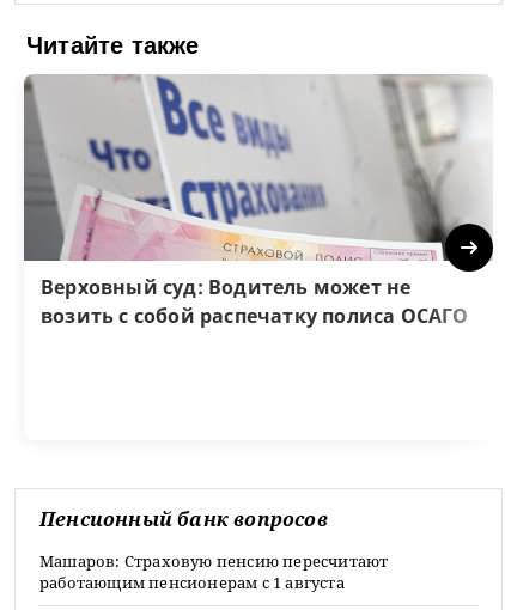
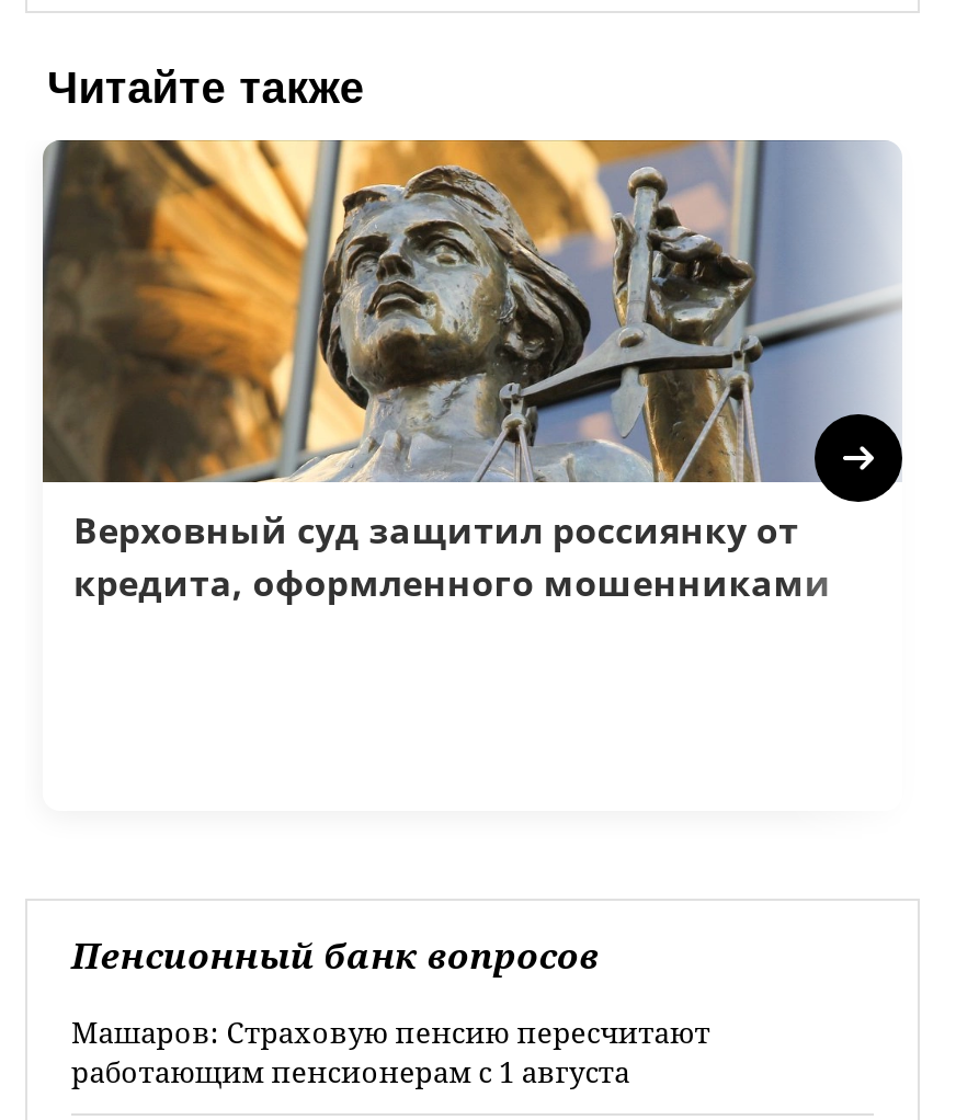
[24,73,491,329] [image] | Верховный суд: Водитель может не | возить с собой распечатку полиса ОСАГО -> [43,138,900,607] [image] | Верховный суд защитил россиянку от | кредита, оформленного мошенниками

